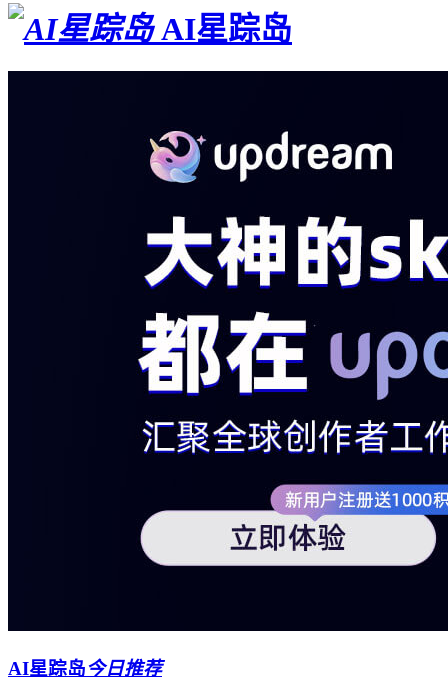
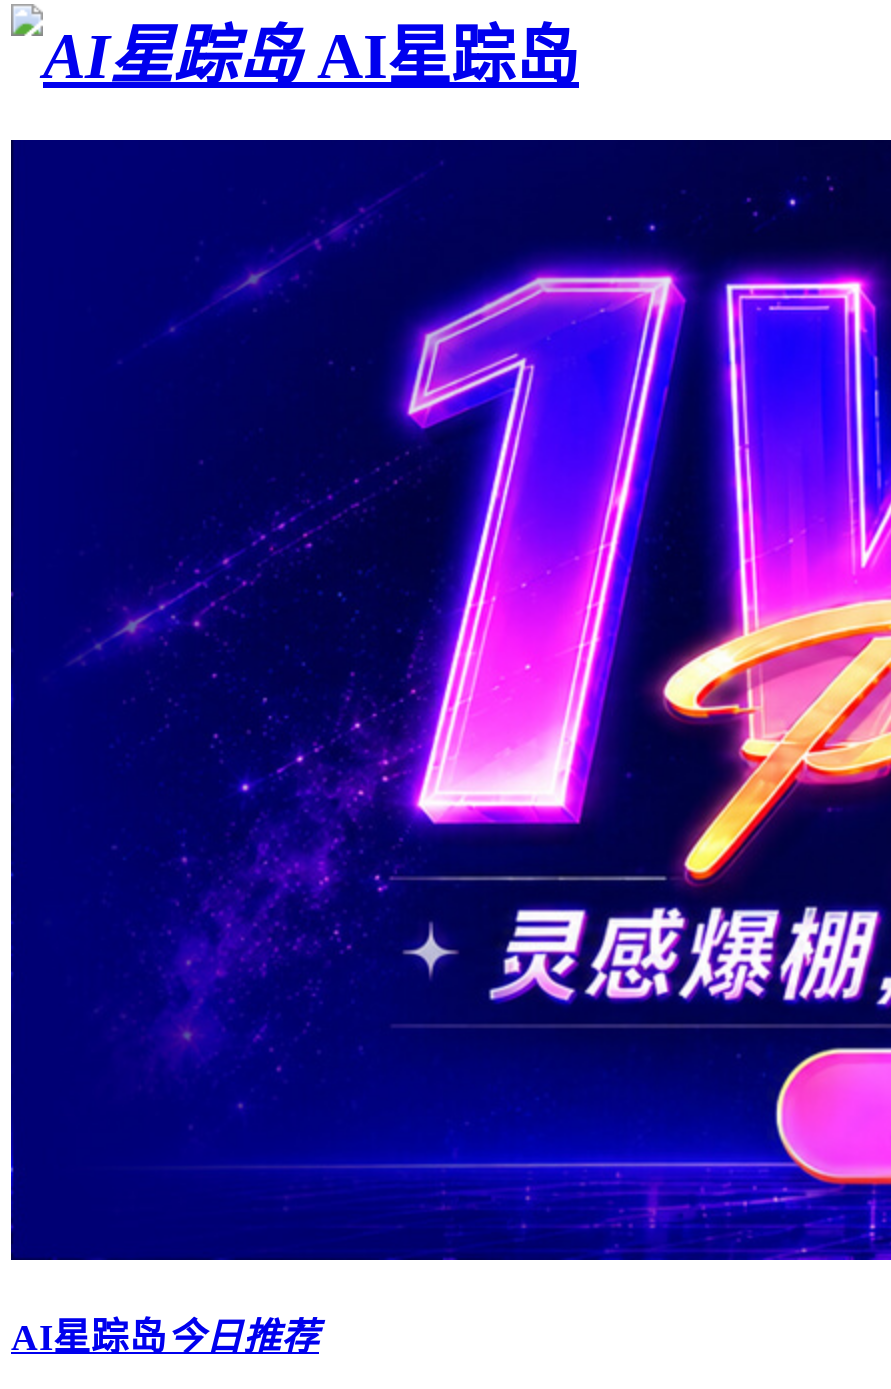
[7,71,445,632] [image] -> [9,140,885,1262] [image]

